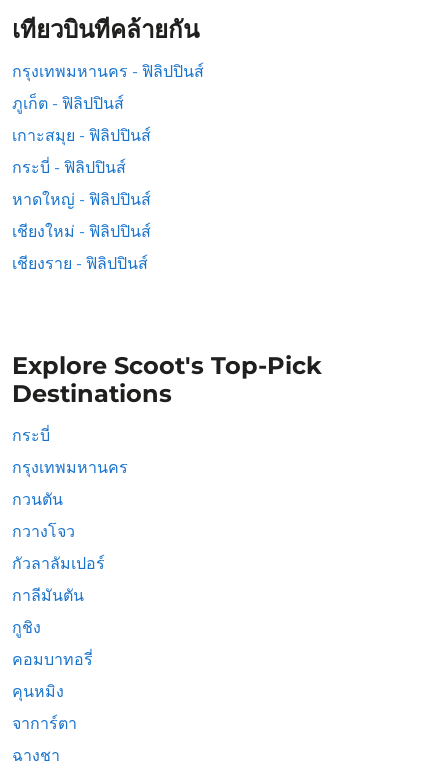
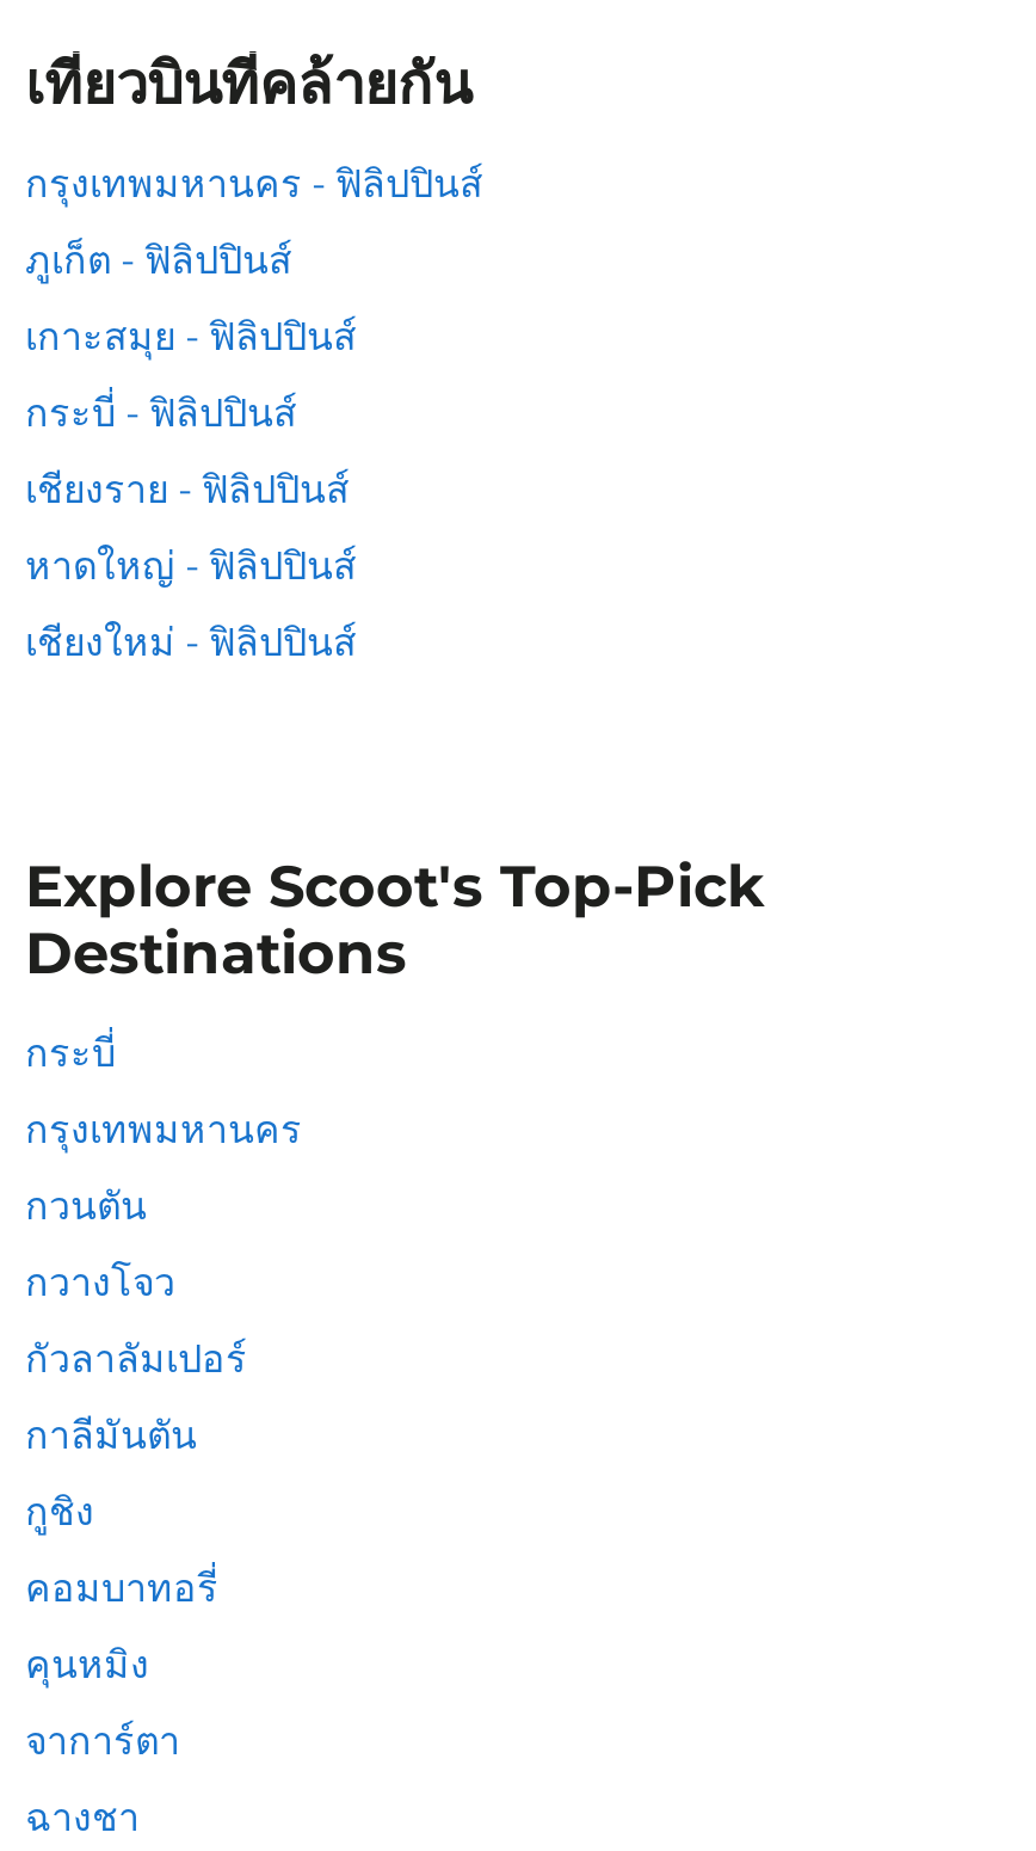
moved [12,190,151,241] -> [25,543,357,665]: หาดใหญ่ - ฟิลิปปินส์ | เชียงใหม่ - ฟิลิปปินส์
moved [12,254,148,273] -> [25,467,350,512]: เชียงราย - ฟิลิปปินส์

